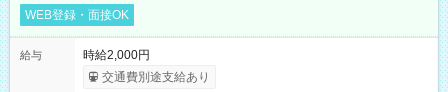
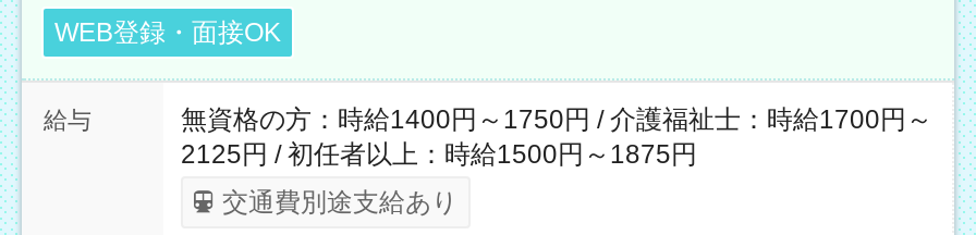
[83,48,150,62] 時給2,000円 -> [181,104,932,170] 無資格の方：時給1400円～1750円 / 介護福祉士：時給1700円～ | 2125円 / 初任者以上：時給1500円～1875円

